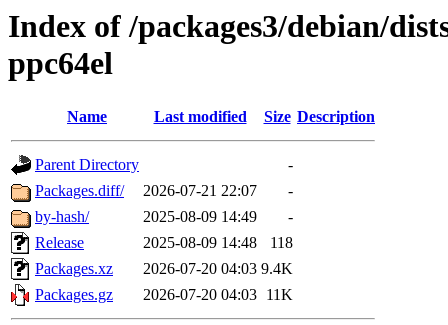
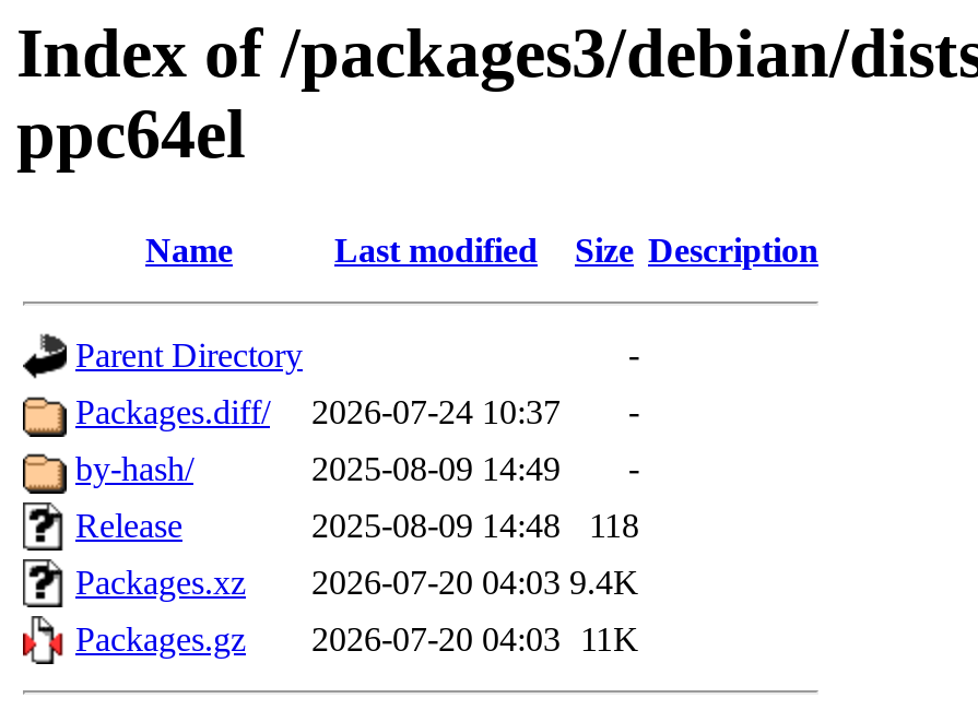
[143,182,257,199] 2026-07-21 22:07 -> [311,394,561,431] 2026-07-24 10:37

